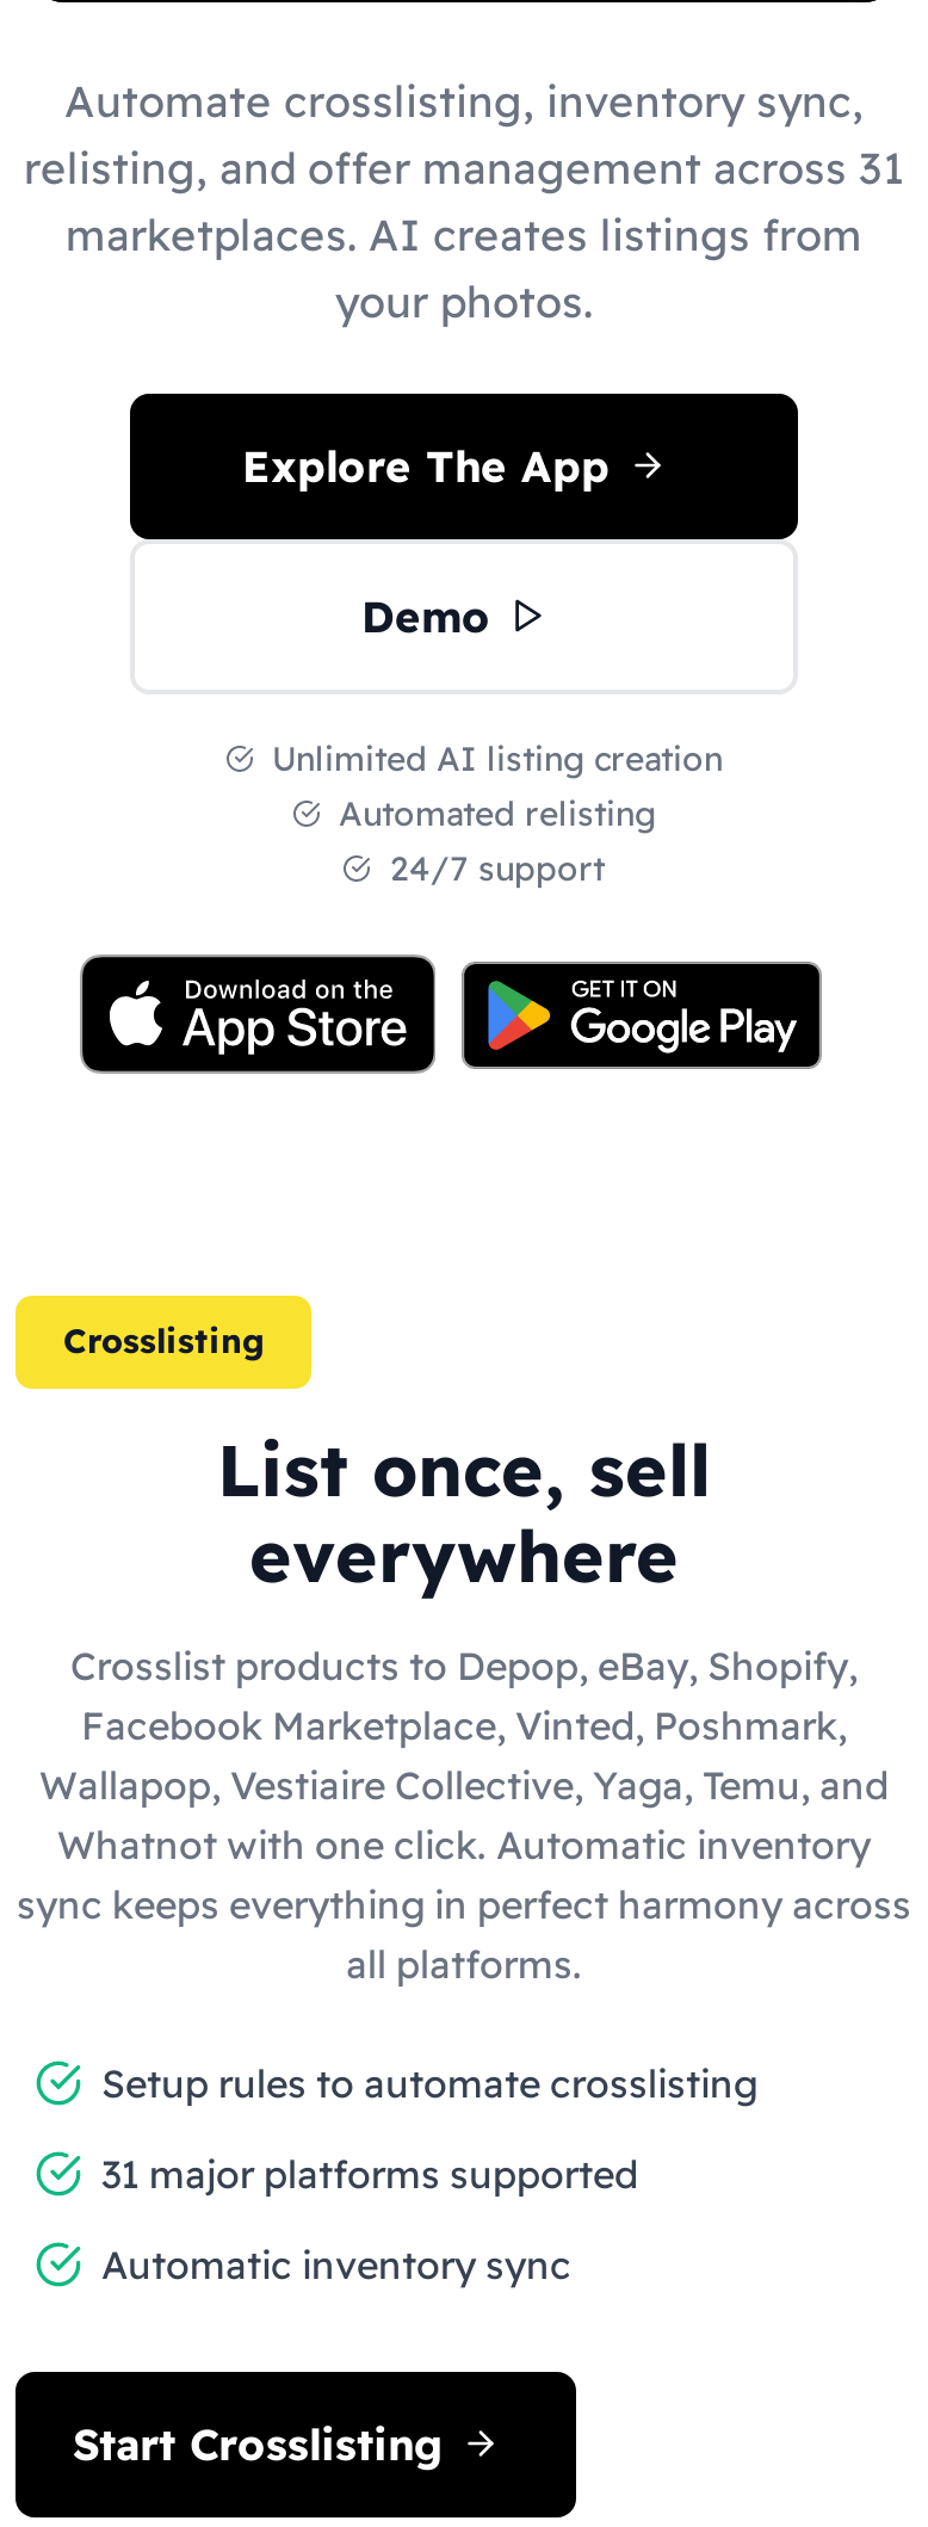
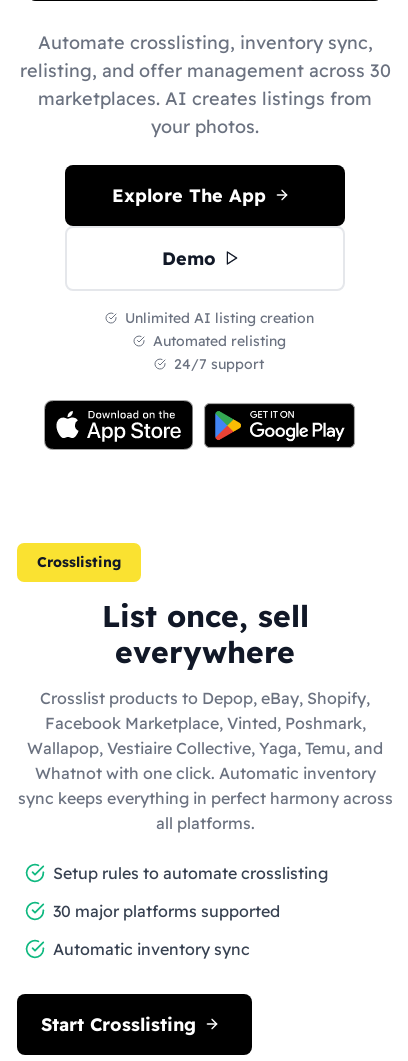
[24,140,904,194] relisting, and offer management across 31 -> [19,58,390,81] relisting, and offer management across 30
[101,2149,638,2197] 31 major platforms supported -> [53,900,280,920] 30 major platforms supported

